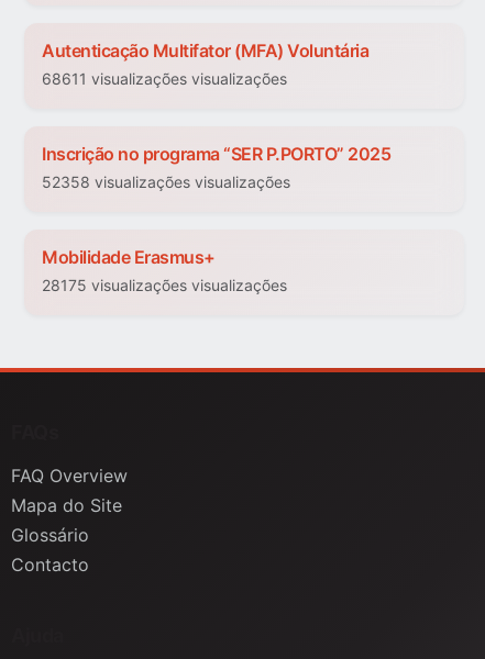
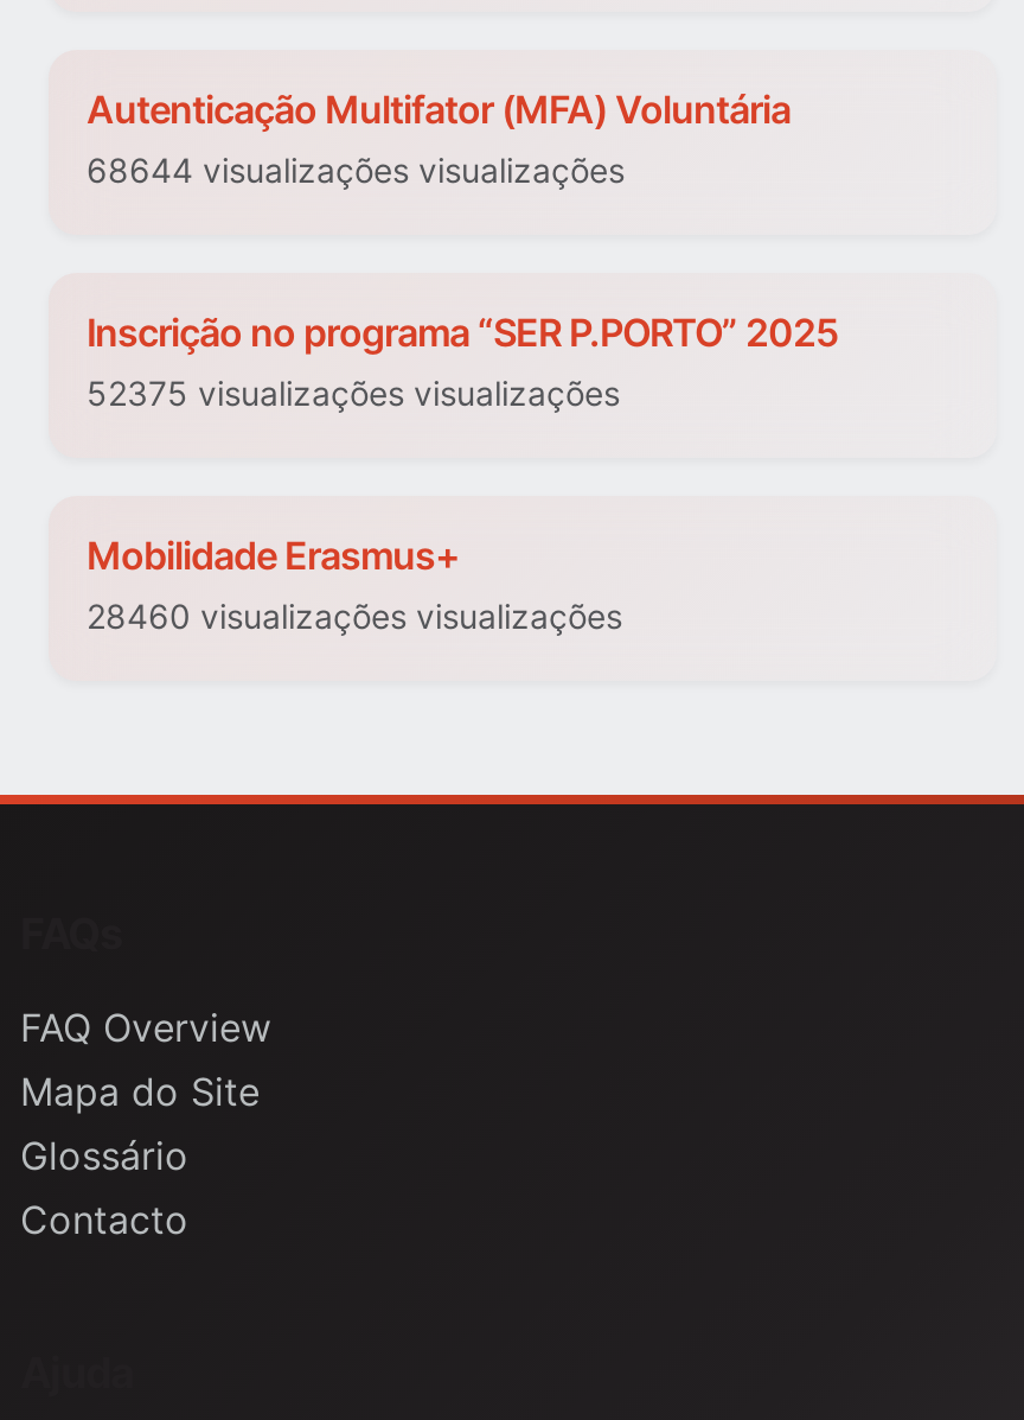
[42,70,287,88] 68611 visualizações visualizações -> [87,151,625,191] 68644 visualizações visualizações
[42,173,290,192] 52358 visualizações visualizações -> [87,374,620,414] 52375 visualizações visualizações
[42,276,287,295] 28175 visualizações visualizações -> [87,597,622,637] 28460 visualizações visualizações

